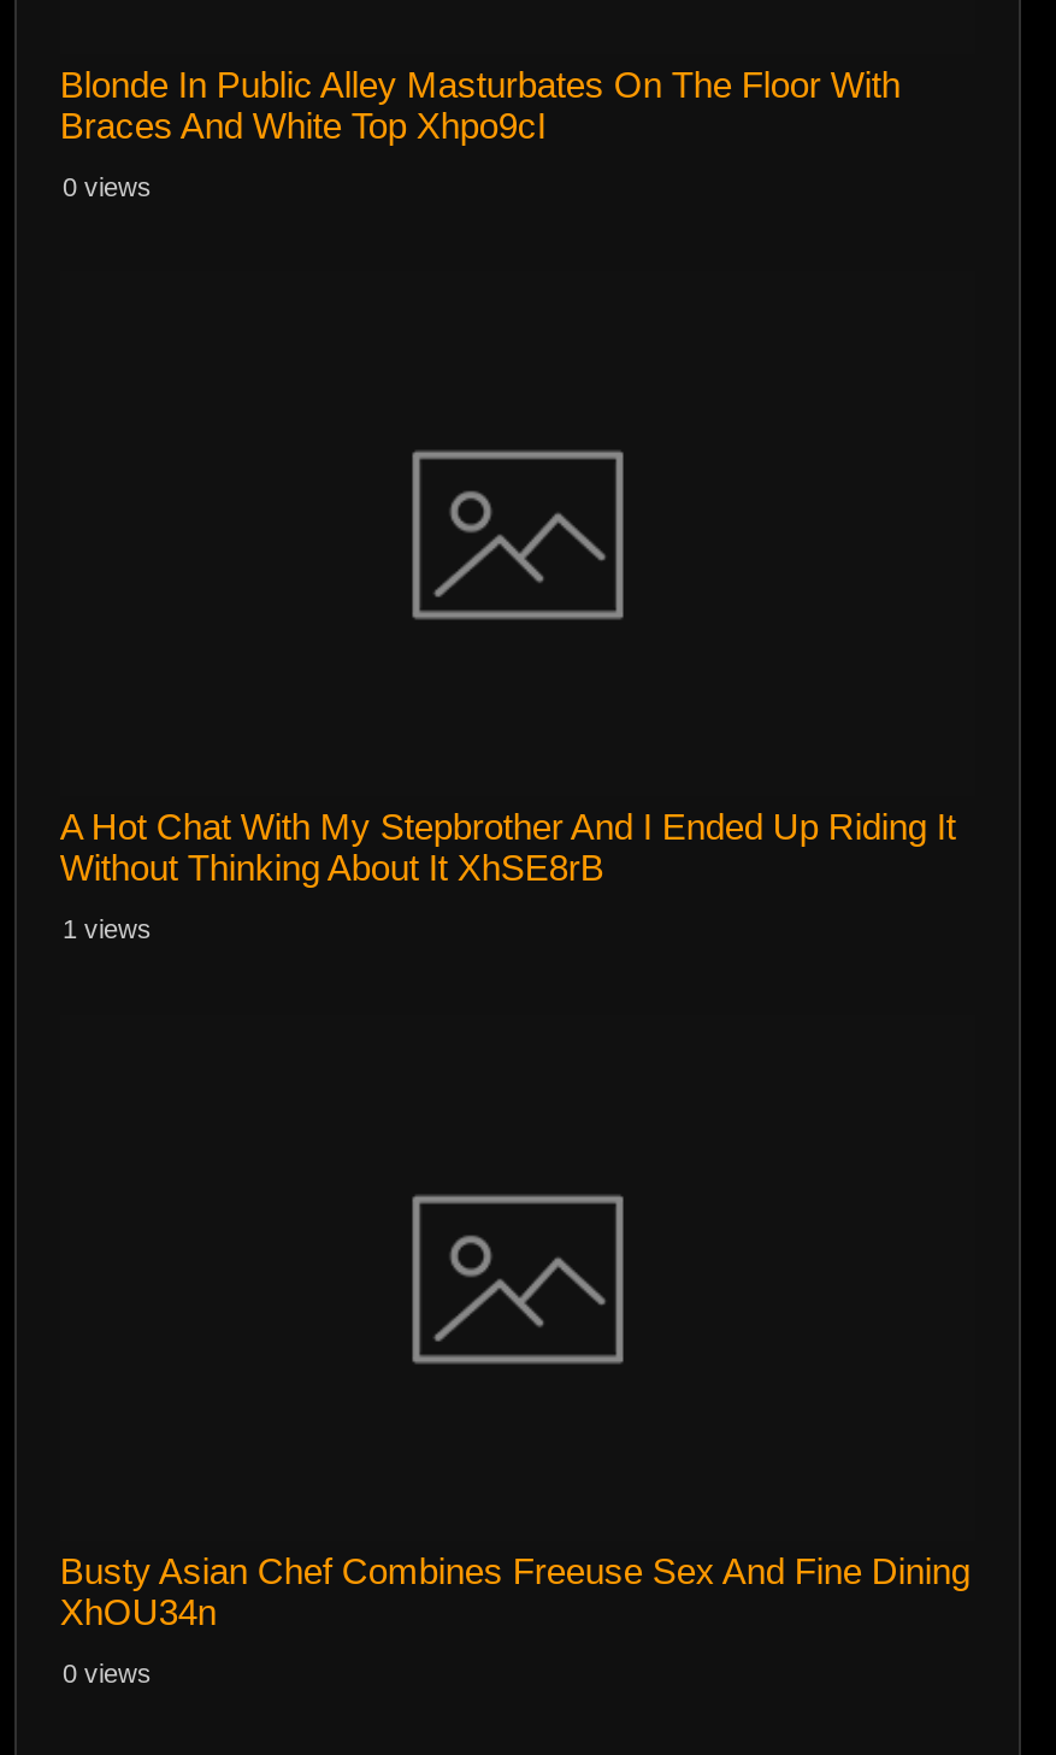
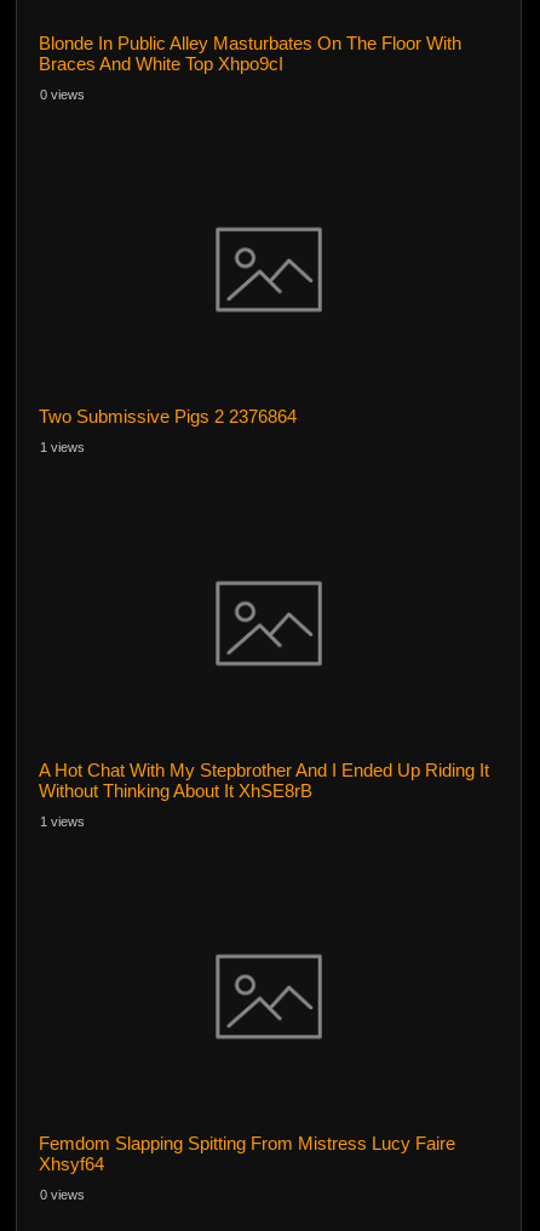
none -> [39,406,297,455] Two Submissive Pigs 2 2376864 | 1 views
[60,1550,970,1632] Busty Asian Chef Combines Freeuse Sex And Fine Dining | XhOU34n -> [39,1133,455,1175] Femdom Slapping Spitting From Mistress Lucy Faire | Xhsyf64

